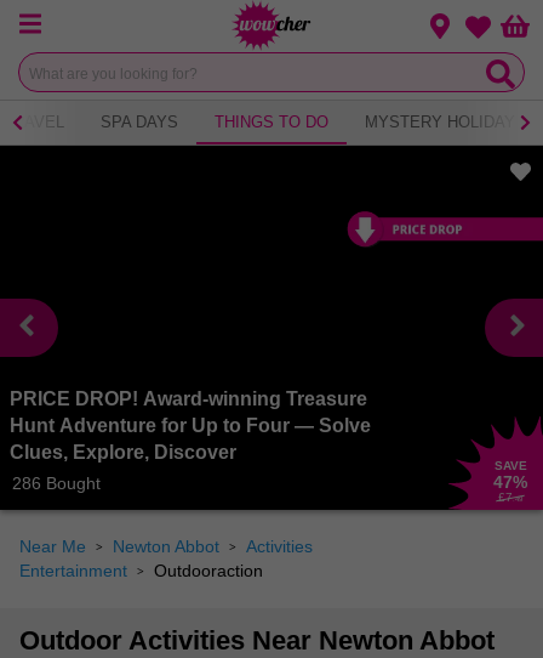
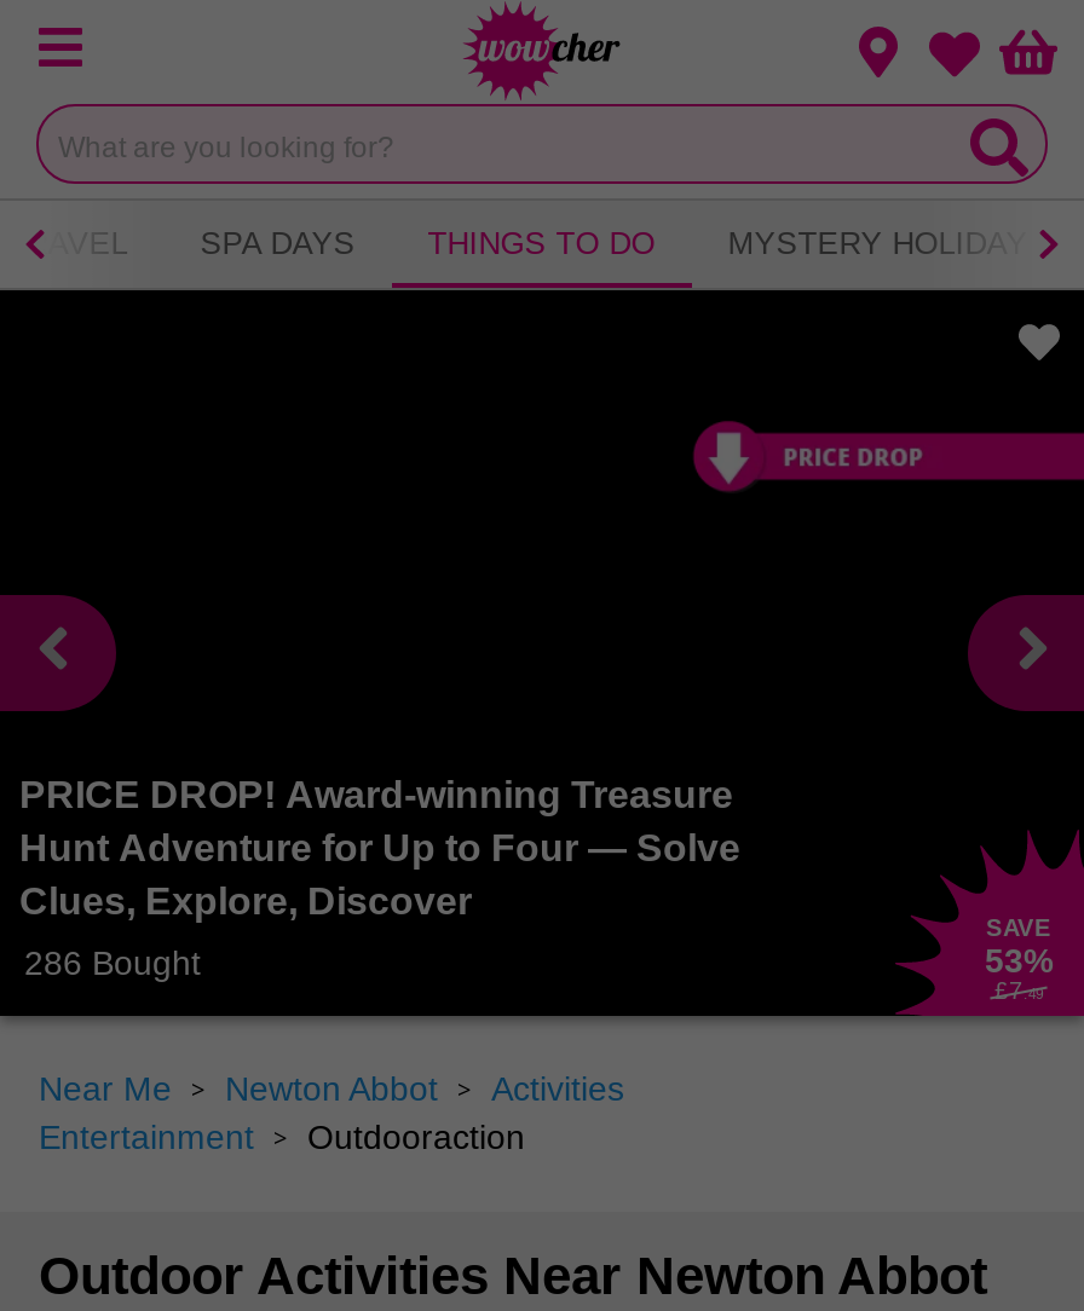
[493,472,527,491] 47% -> [985,940,1053,979] 53%

